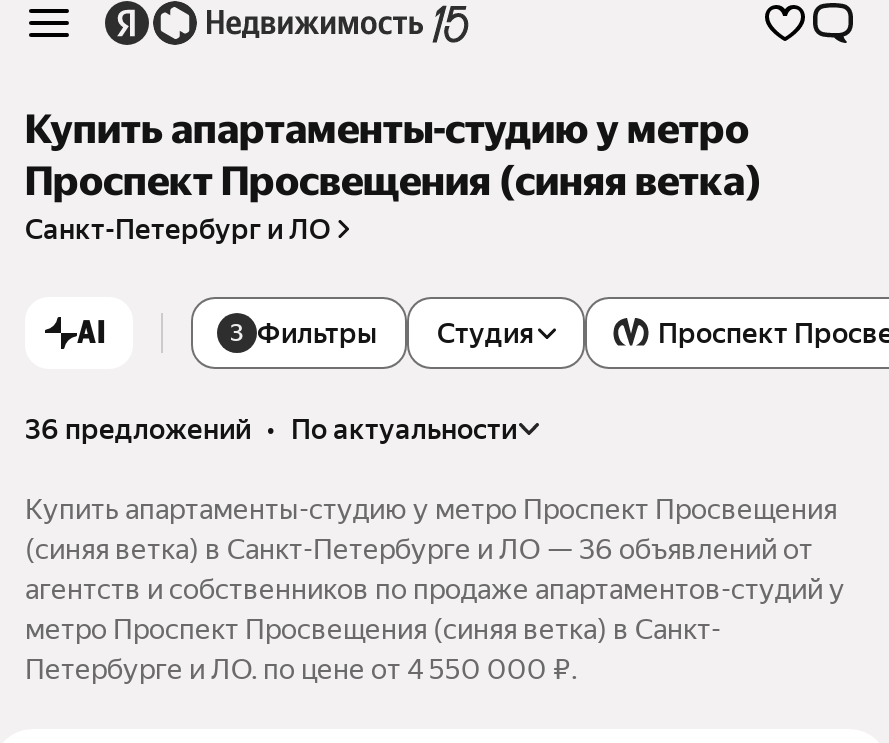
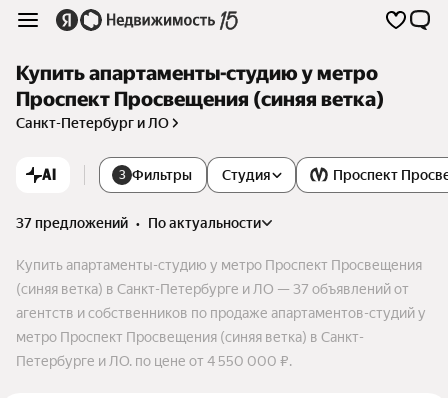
[25,413,517,445] 36 предложений • по актуальности -> [16,215,261,231] 37 предложений • по актуальности
[25,533,813,565] (синяя ветка) в Санкт-Петербурге и ЛО — 36 объявлений от -> [16,281,409,297] (синяя ветка) в Санкт-Петербурге и ЛО — 37 объявлений от

